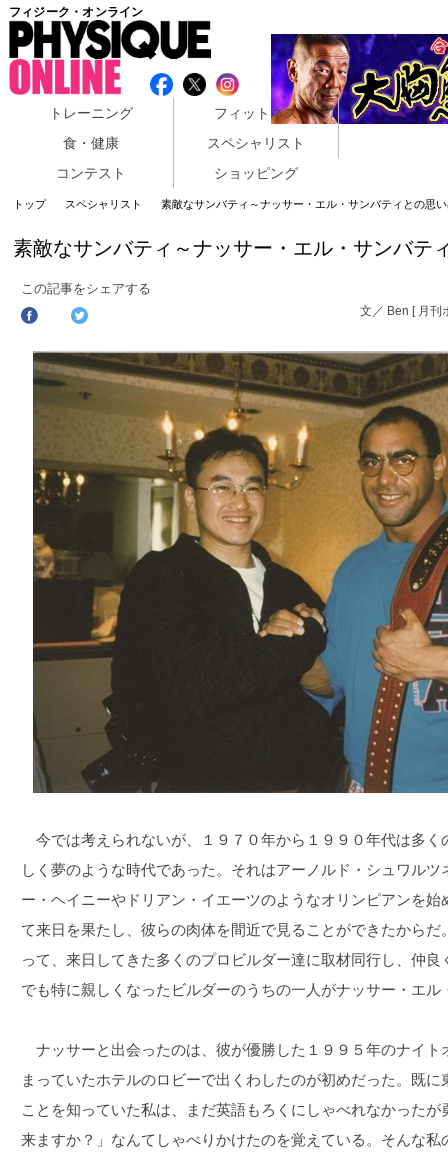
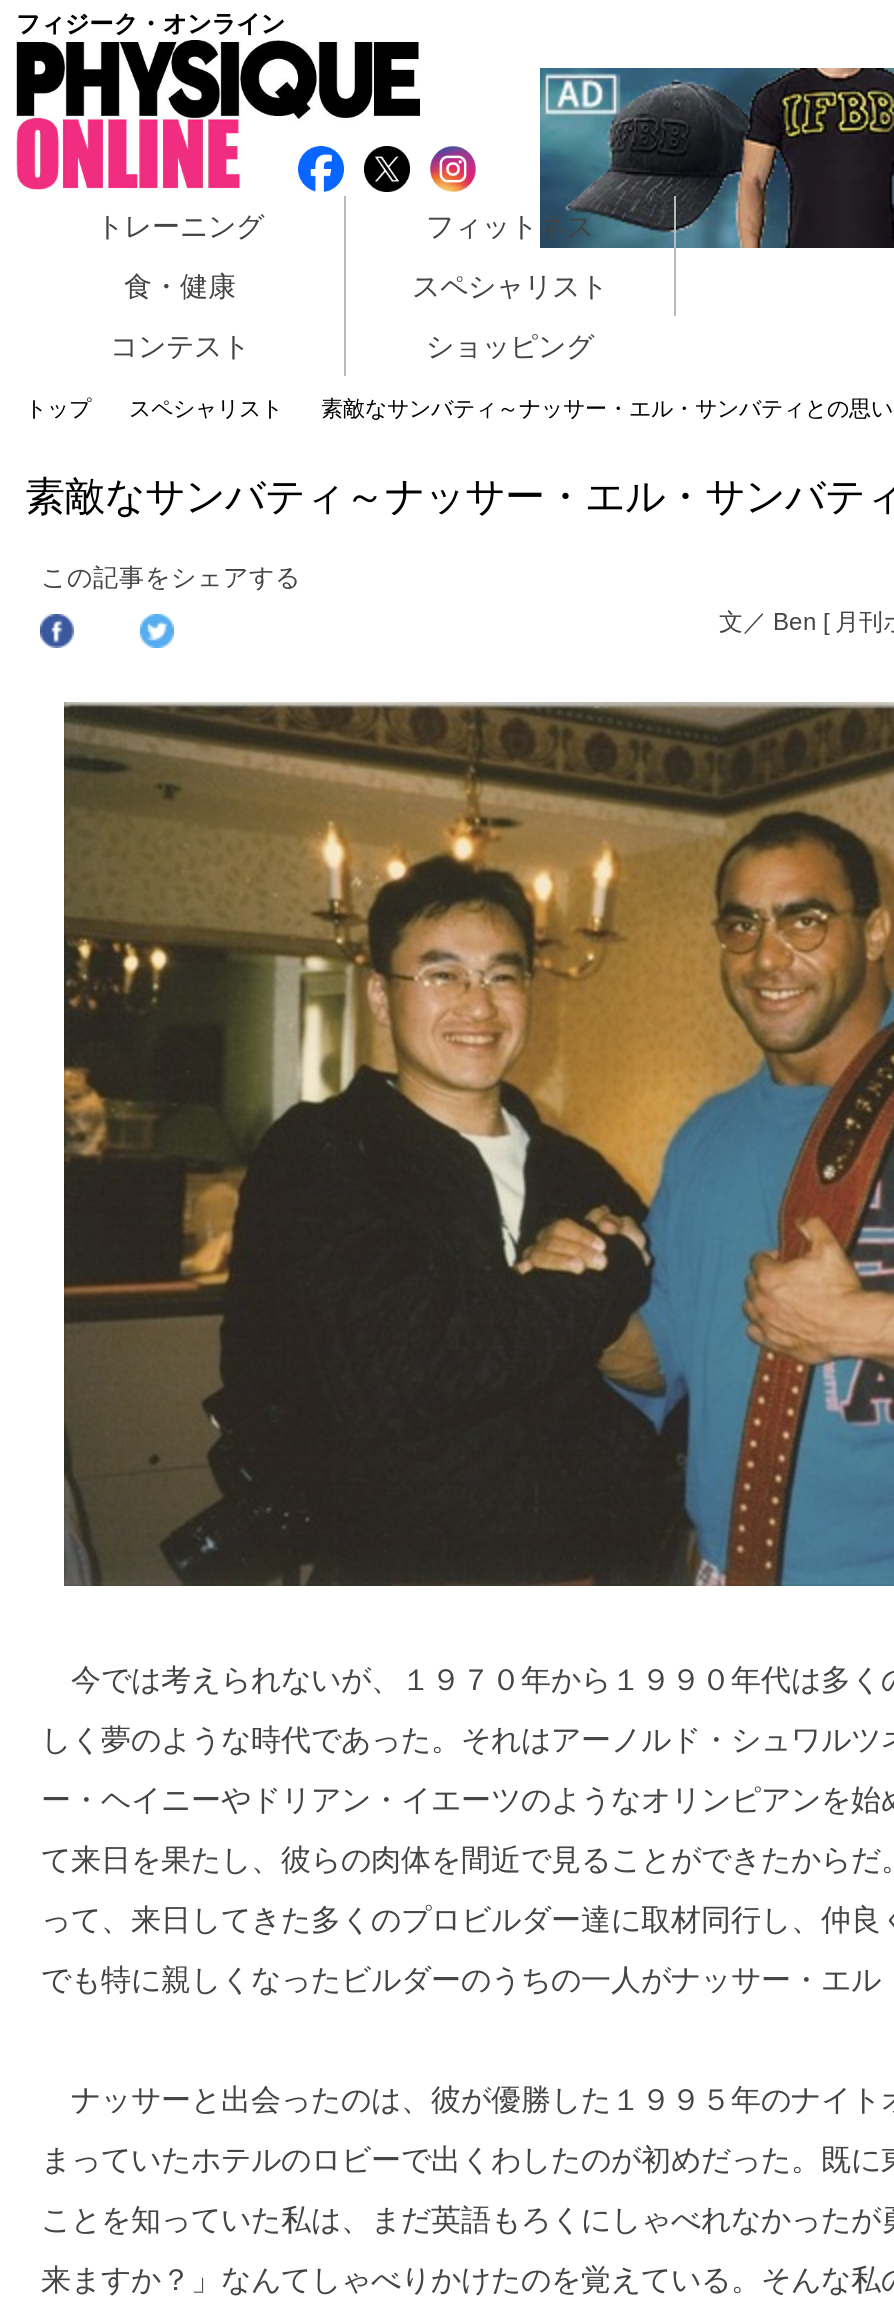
[270,33,445,125] [image] -> [538,66,888,250] [image]

